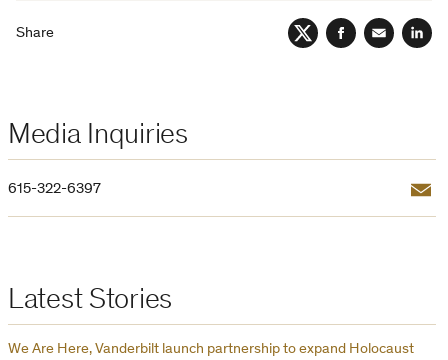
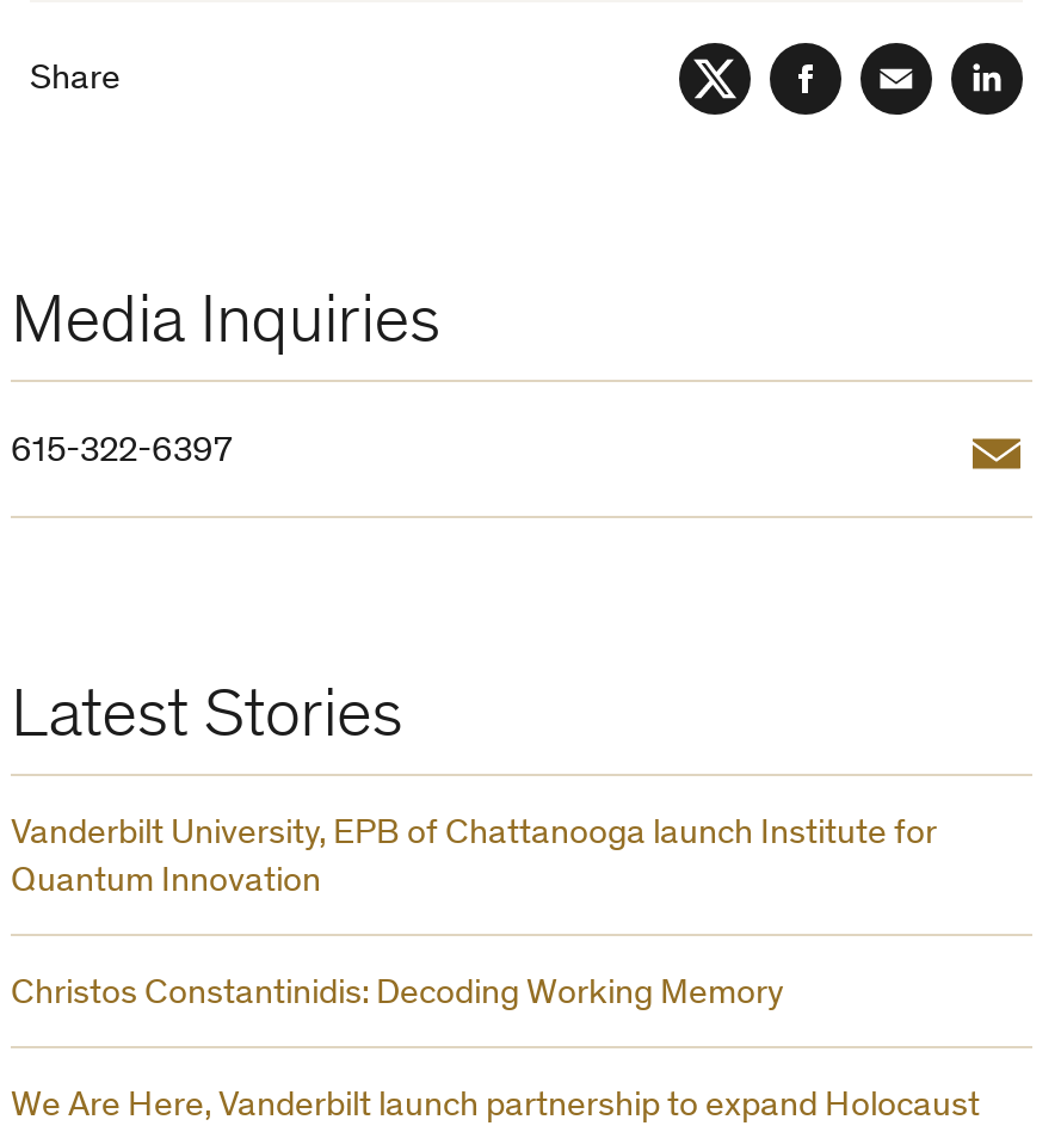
none -> [11,816,937,1012] Vanderbilt University, EPB of Chattanooga launch Institute for | Quantum Innovation | Christos Constantinidis: Decoding Working Memory

